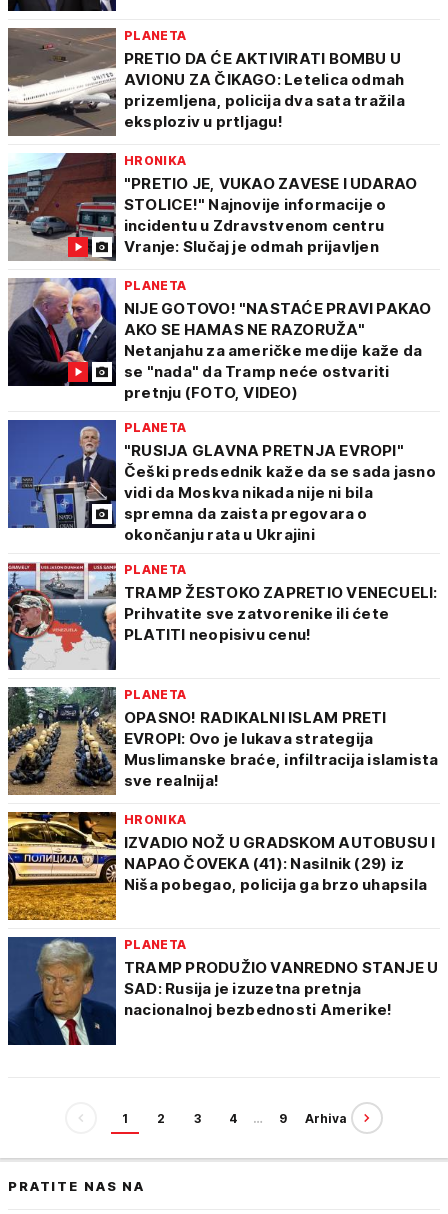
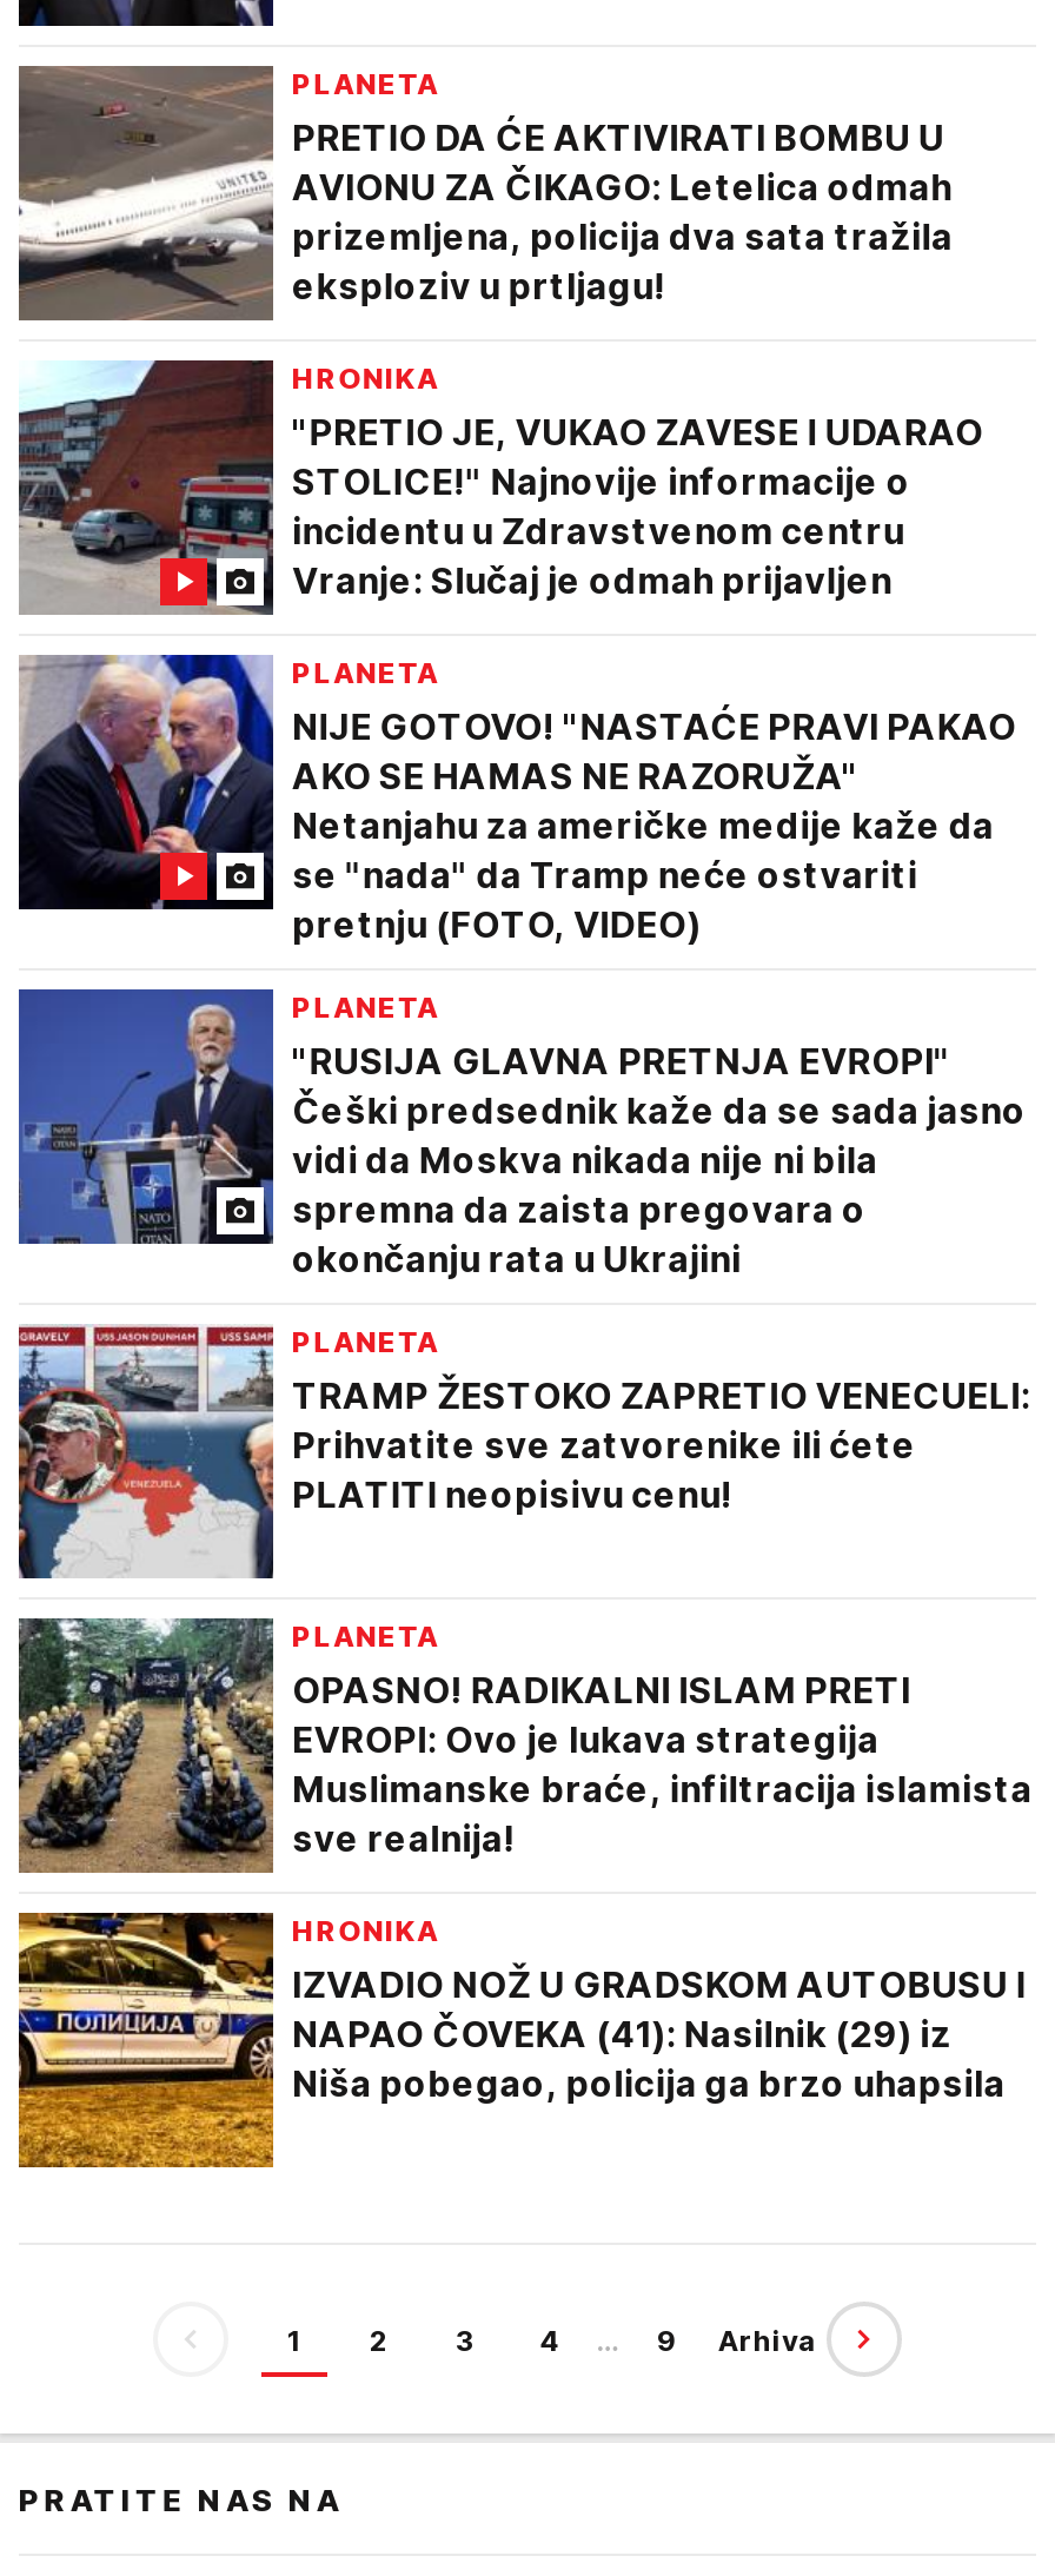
[7,936,438,1046] [image] | PLANETA | TRAMP PRODUŽIO VANREDNO STANJE U | SAD: Rusija je izuzetna pretnja | nacionalnoj bezbednosti Amerike! -> none

